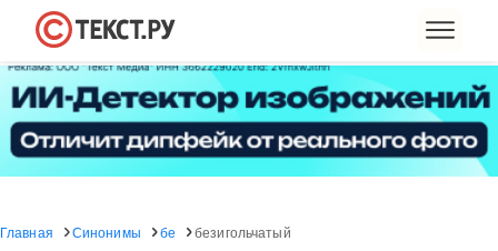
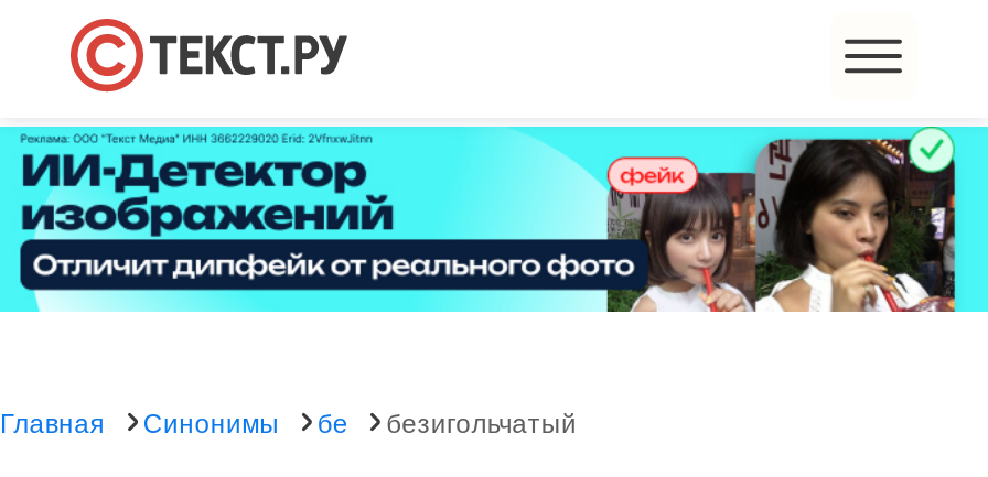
[3,64,491,178] [image] -> [7,127,968,314] [image]

